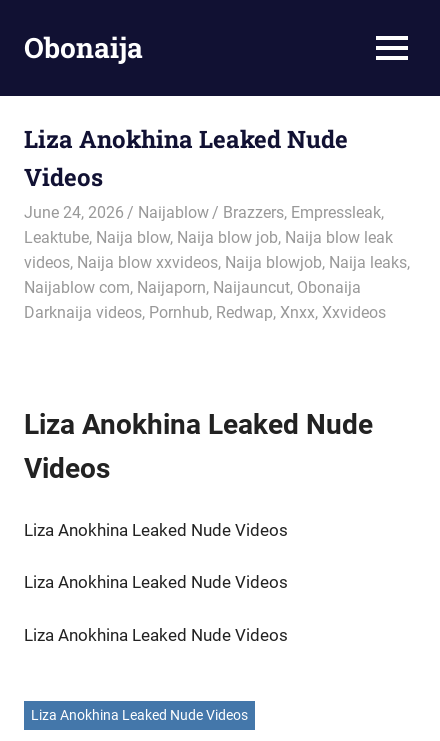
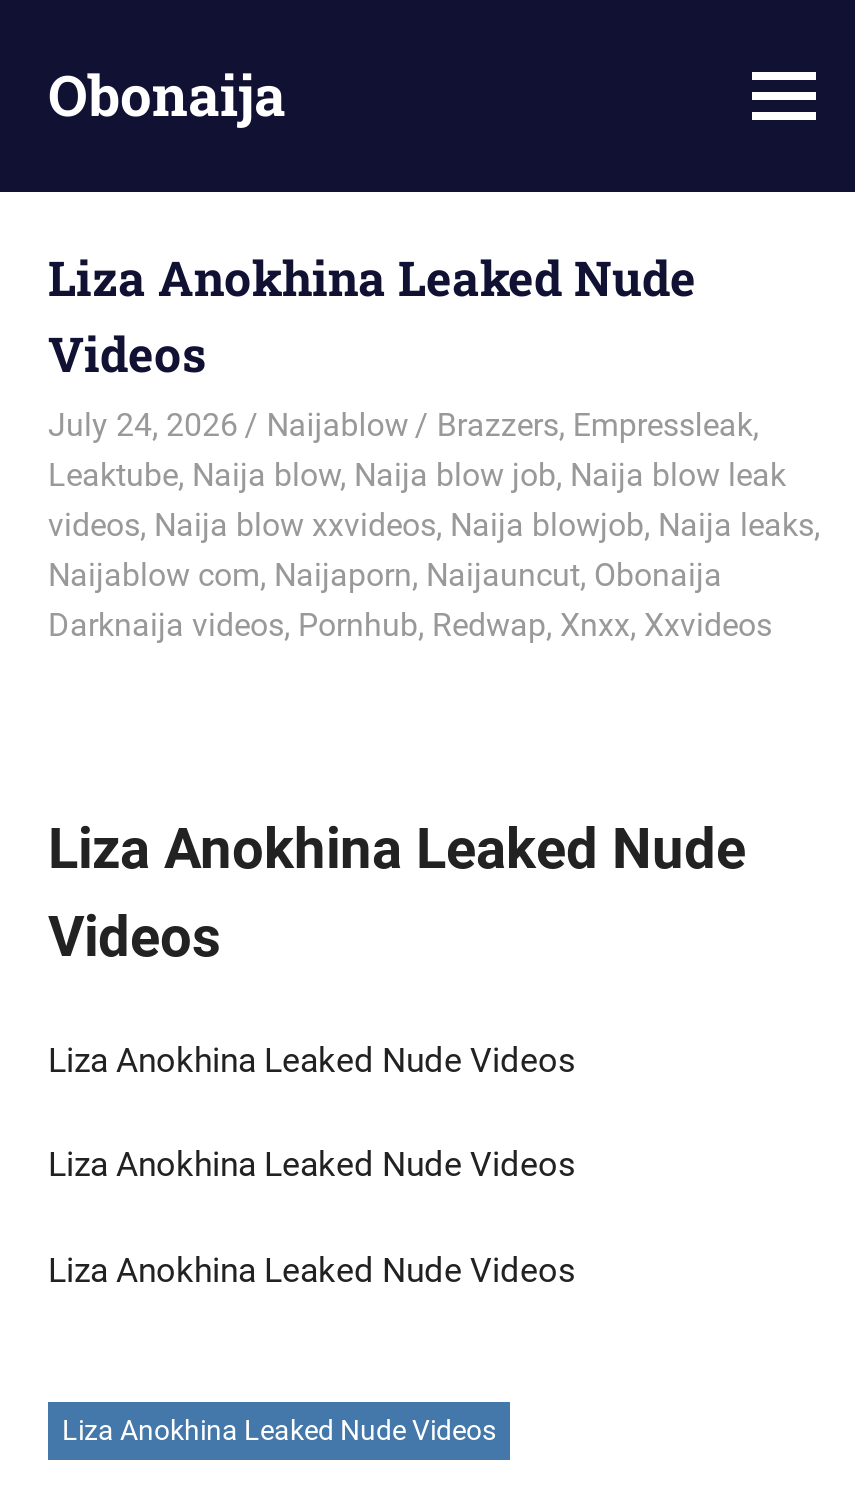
[24,203,384,222] June 24, 2026 Naijablow Brazzers, Empressleak, -> [48,406,759,444] July 24, 2026 Naijablow Brazzers, Empressleak,

